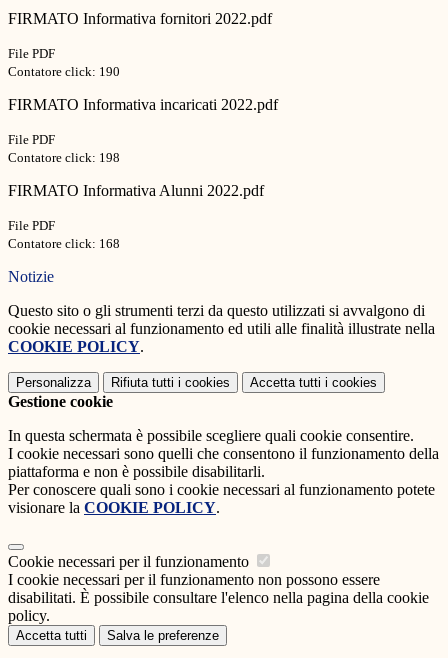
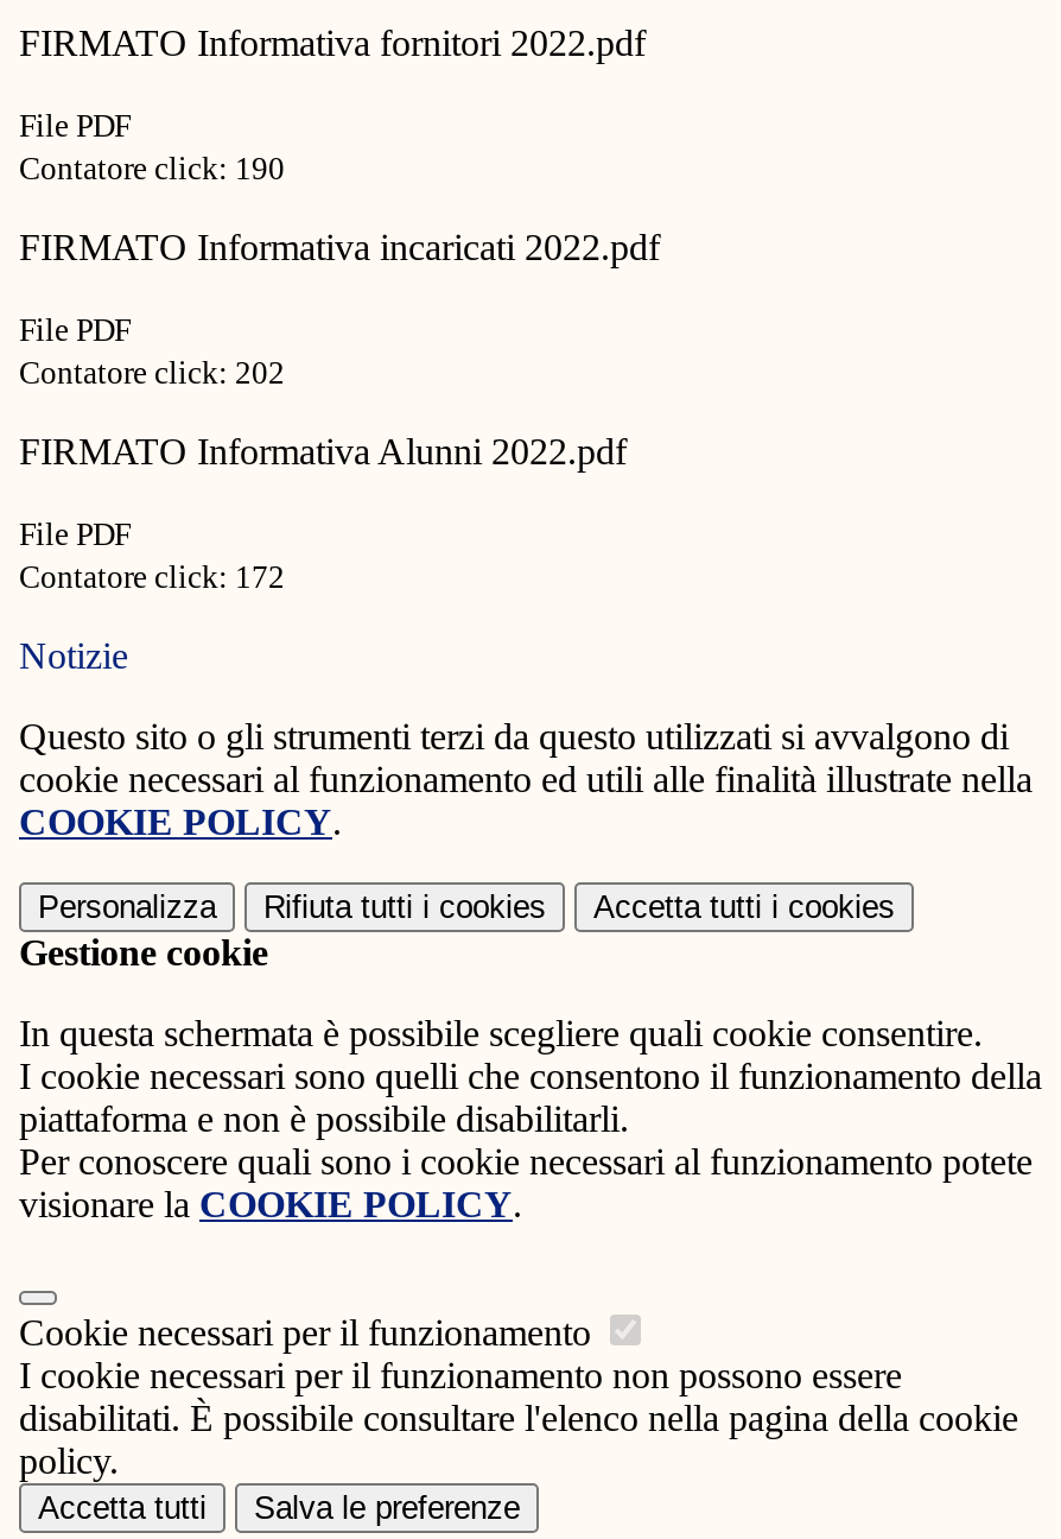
[8,150,120,165] Contatore click: 198 -> [19,355,285,391] Contatore click: 202
[8,236,120,251] Contatore click: 168 -> [19,560,285,595] Contatore click: 172

